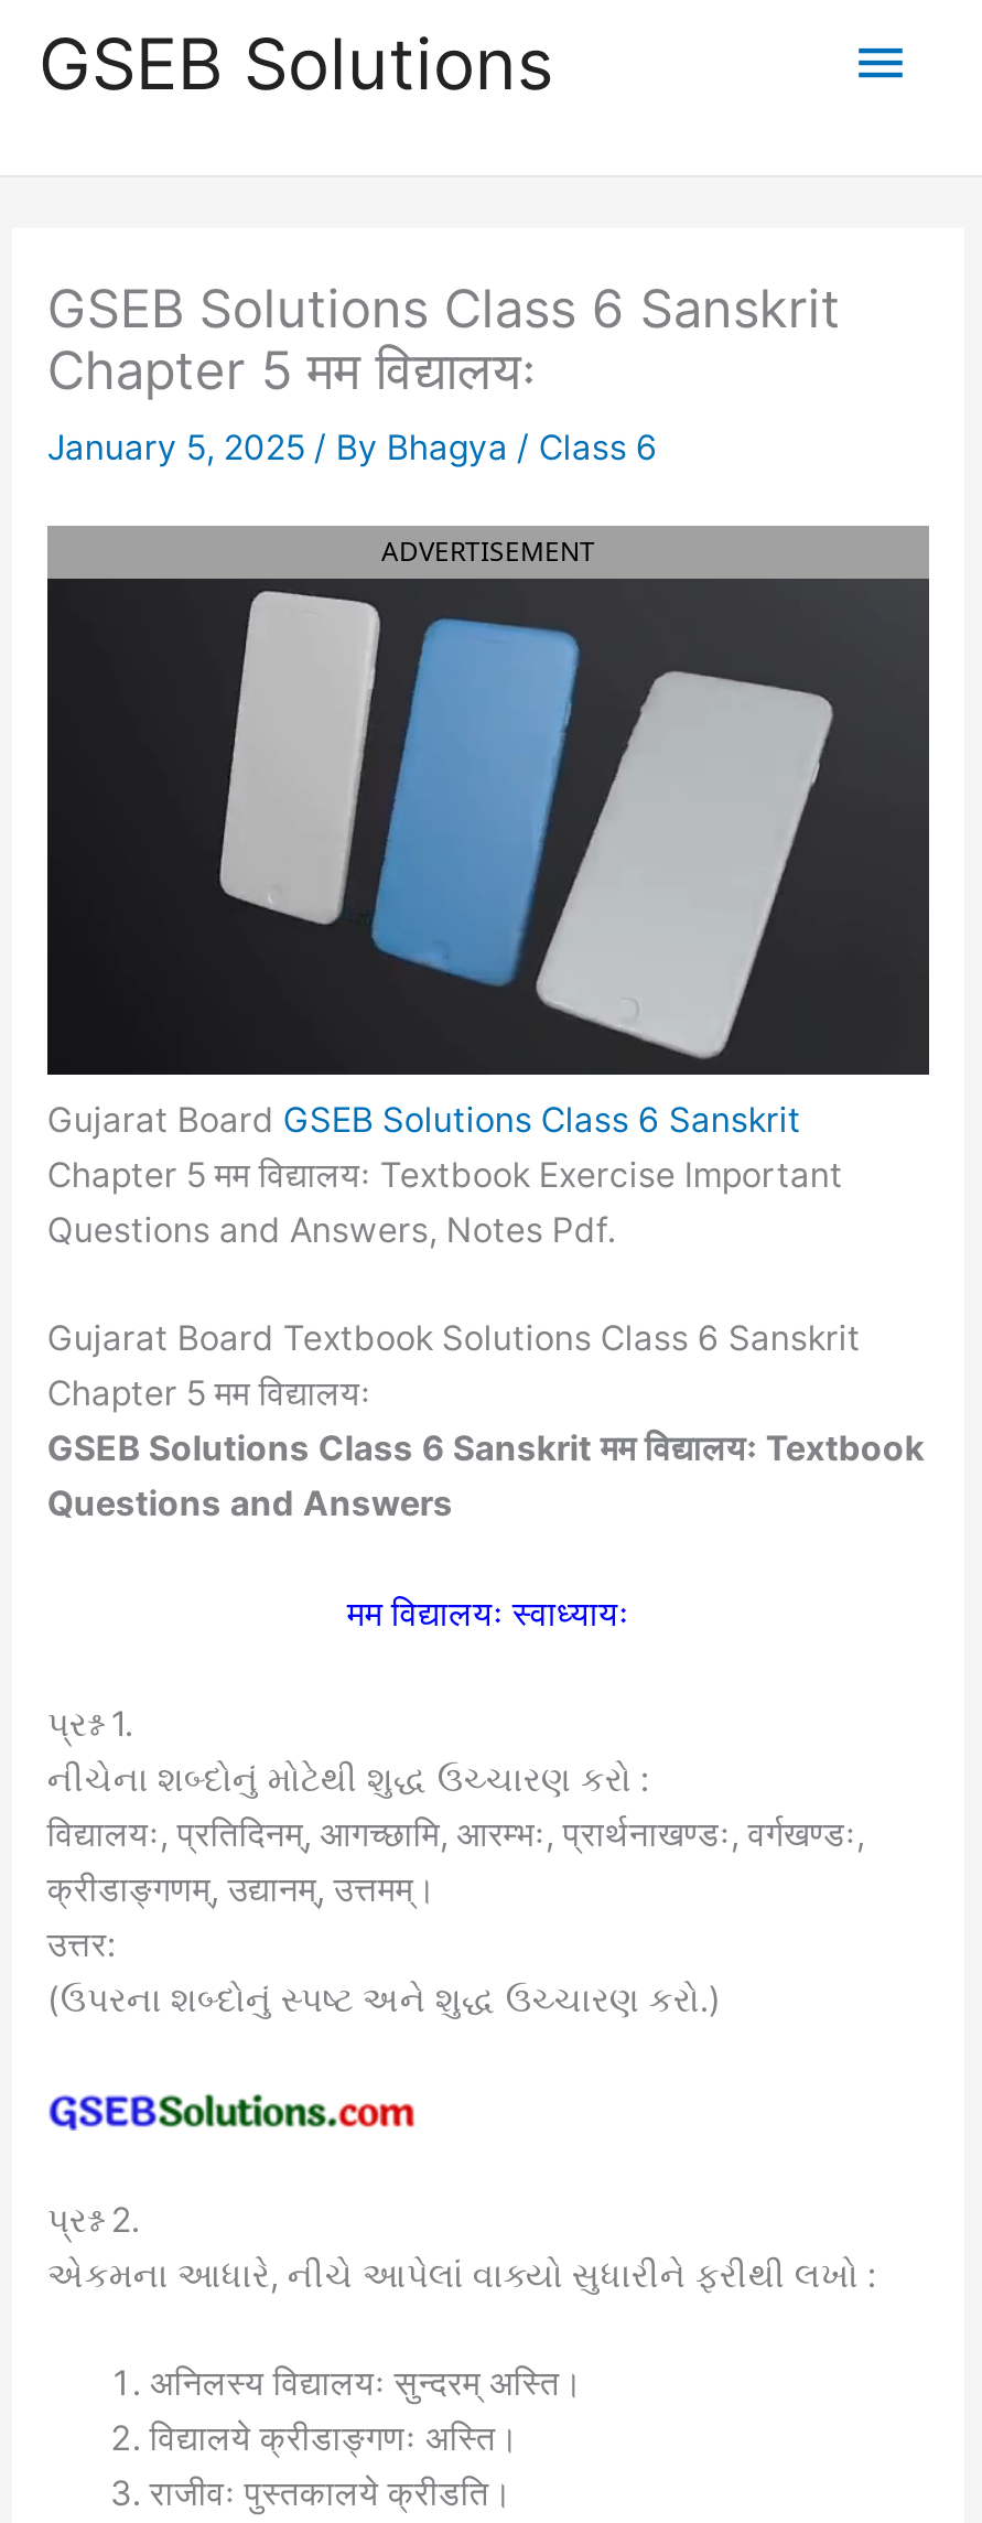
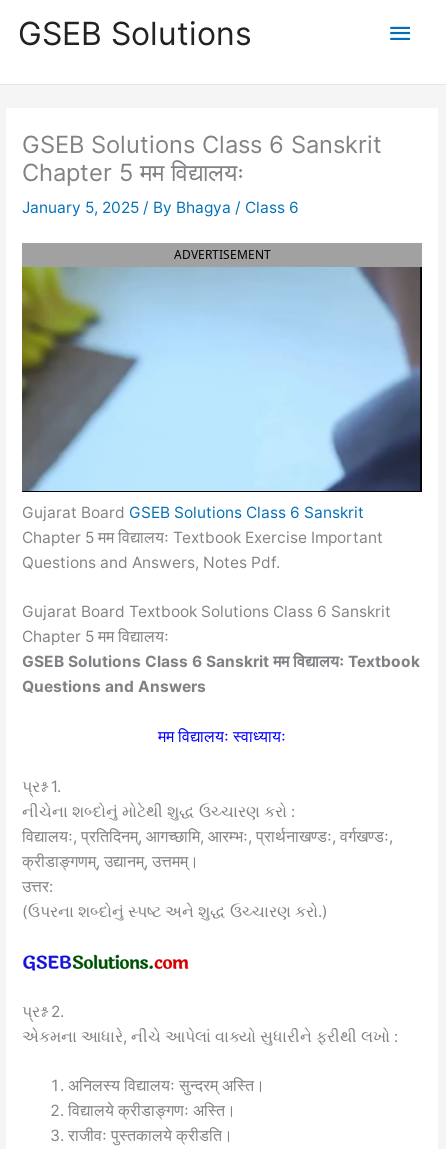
[45,576,929,1075] [image] -> [21,266,422,492] [image]

